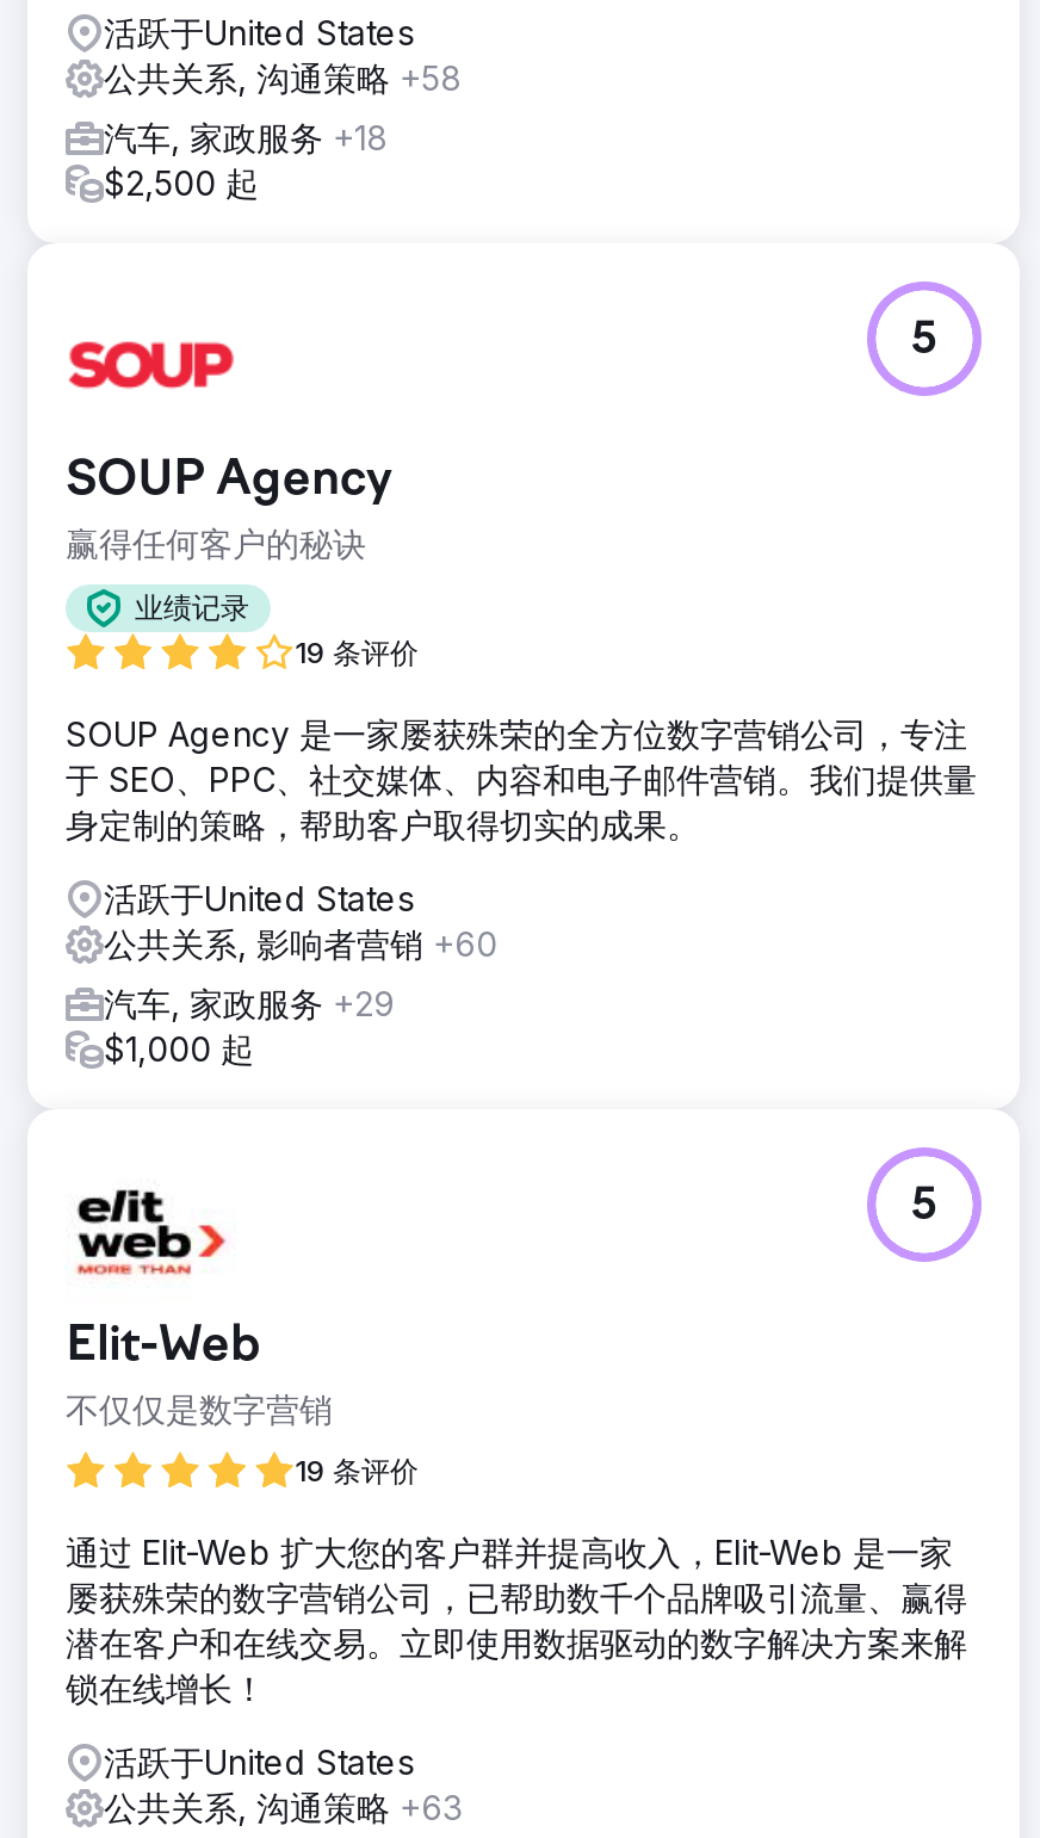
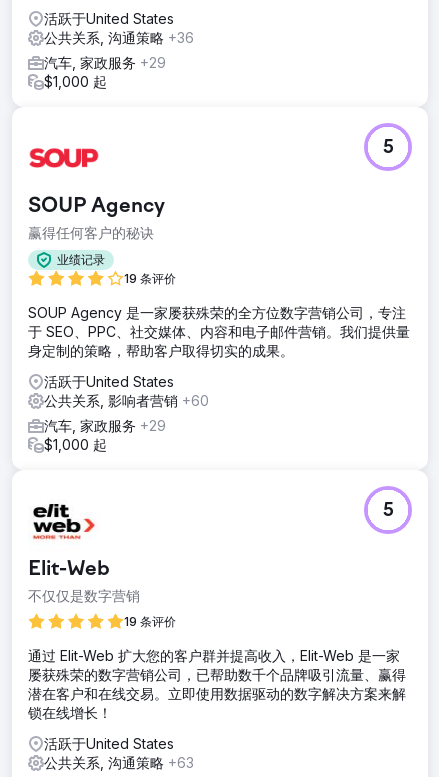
[104,56,462,97] 公共关系, 沟通策略+58 -> [44,29,194,46] 公共关系, 沟通策略+36
[104,116,388,156] 汽车, 家政服务+18 -> [44,54,166,71] 汽车, 家政服务+29
[104,161,259,202] $2,500 起 -> [44,73,107,90] $1,000 起

